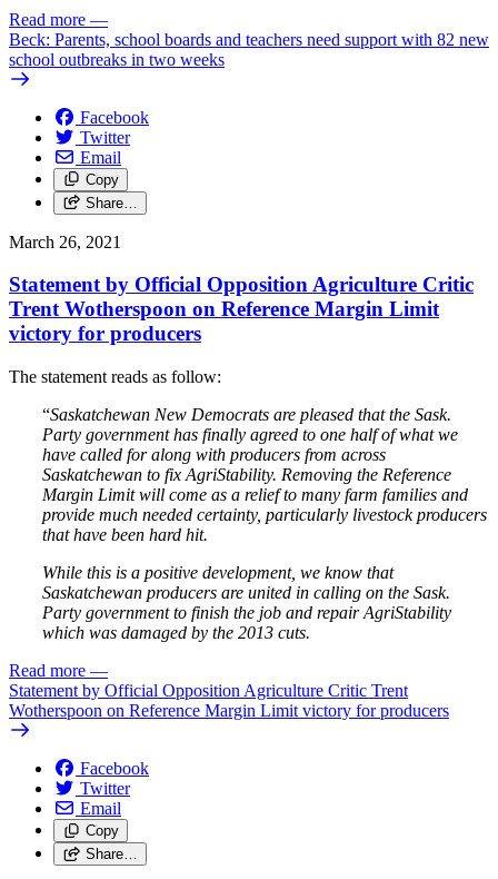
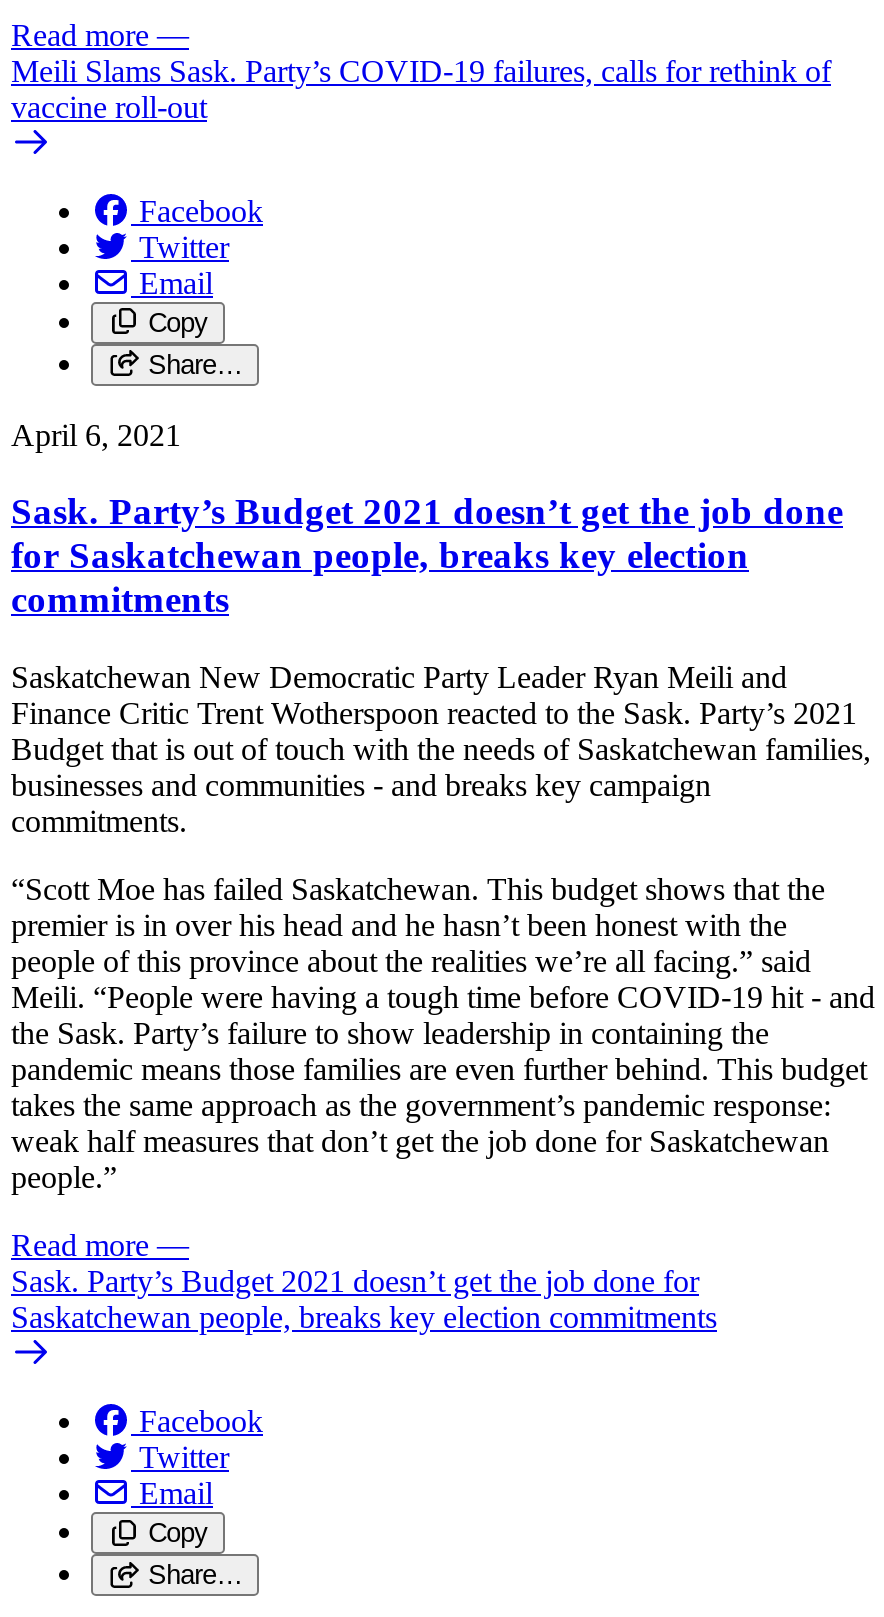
[9,30,489,69] Beck: Parents, school boards and teachers need support with 82 new | school outbreaks in two weeks -> [11,54,831,124] Meili Slams Sask. Party’s COVID-19 failures, calls for rethink of | vaccine roll-out
[9,232,487,642] March 26, 2021 | Statement by Official Opposition Agriculture Critic | Trent Wotherspoon on Reference Margin Limit | victory for producers | The statement reads as follow: | “Saskatchewan New Democrats are pleased that the Sask. | Party government has finally agreed to one half of what we | have called for along with producers from across | Saskatchewan to fix AgriStability. Removing the Reference | Margin Limit will come as a relief to many farm families and | provide much needed certainty, particularly livestock producers | that have been hard hit. | While this is a positive development, we know that | Saskatchewan producers are united in calling on the Sask. | Party government to finish the job and repair AgriStability | which was damaged by the 2013 cuts. -> [11,418,875,1194] April 6, 2021 | Sask. Party’s Budget 2021 doesn’t get the job done | for Saskatchewan people, breaks key election | commitments | Saskatchewan New Democratic Party Leader Ryan Meili and | Finance Critic Trent Wotherspoon reacted to the Sask. Party’s 2021 | Budget that is out of touch with the needs of Saskatchewan families, | businesses and communities - and breaks key campaign | commitments. | “Scott Moe has failed Saskatchewan. This budget shows that the | premier is in over his head and he hasn’t been honest with the | people of this province about the realities we’re all facing.” said | Meili. “People were having a tough time before COVID-19 hit - and | the Sask. Party’s failure to show leadership in containing the | pandemic means those families are even further behind. This budget | takes the same approach as the government’s pandemic response: | weak half measures that don’t get the job done for Saskatchewan | people.”
[9,681,449,720] Statement by Official Opposition Agriculture Critic Trent | Wotherspoon on Reference Margin Limit victory for producers -> [11,1264,717,1334] Sask. Party’s Budget 2021 doesn’t get the job done for | Saskatchewan people, breaks key election commitments

